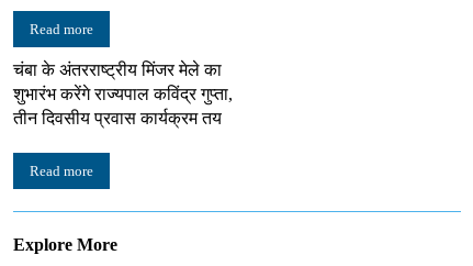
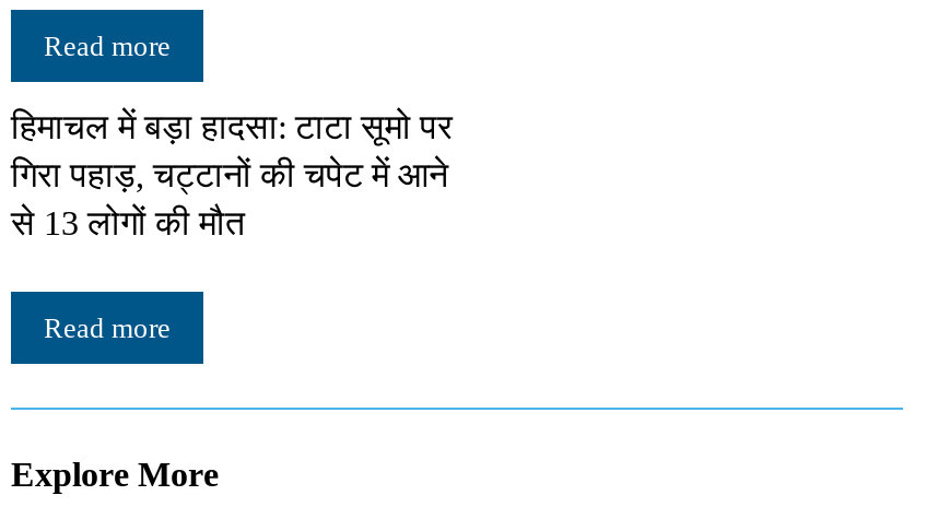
[13,60,233,127] चंबा के अंतरराष्ट्रीय मिंजर मेले का | शुभारंभ करेंगे राज्यपाल कविंद्र गुप्ता, | तीन दिवसीय प्रवास कार्यक्रम तय -> [11,108,453,241] हिमाचल में बड़ा हादसा: टाटा सूमो पर | गिरा पहाड़, चट्टानों की चपेट में आने | से 13 लोगों की मौत

